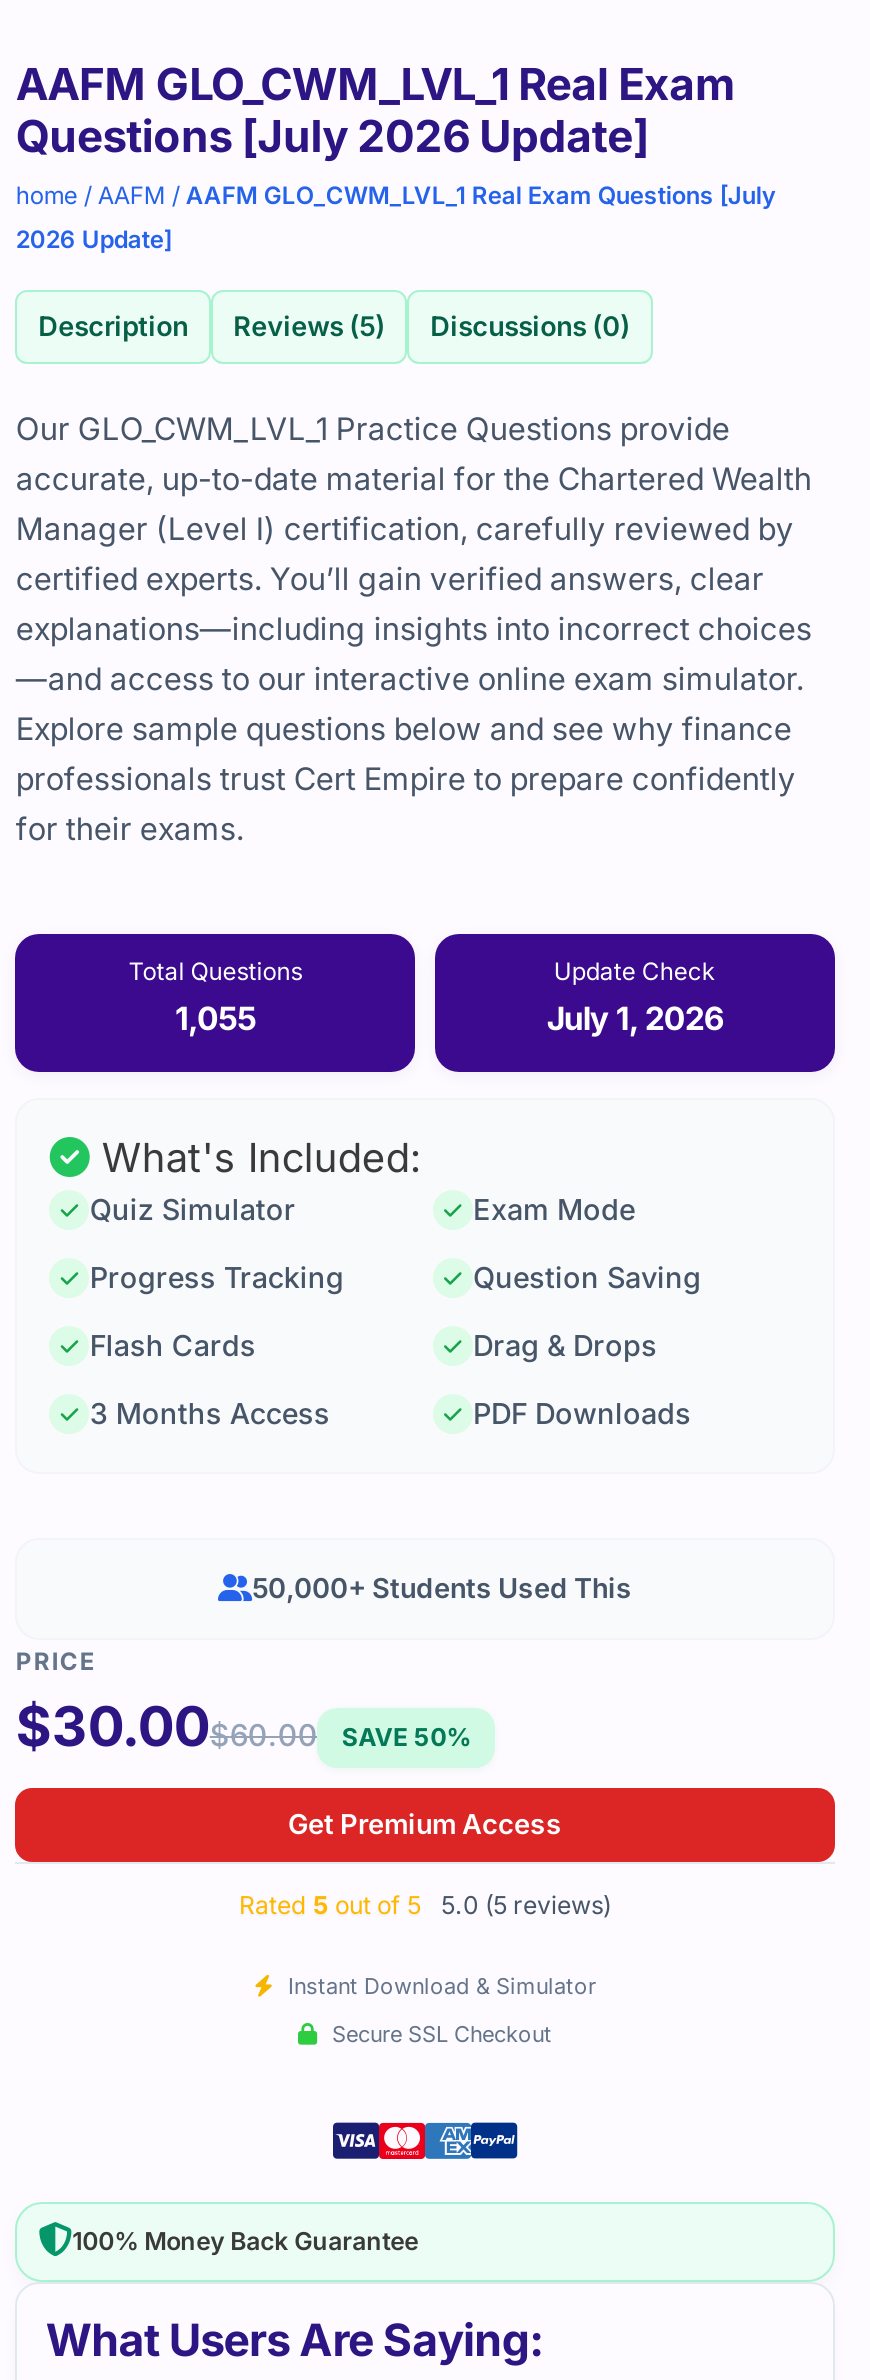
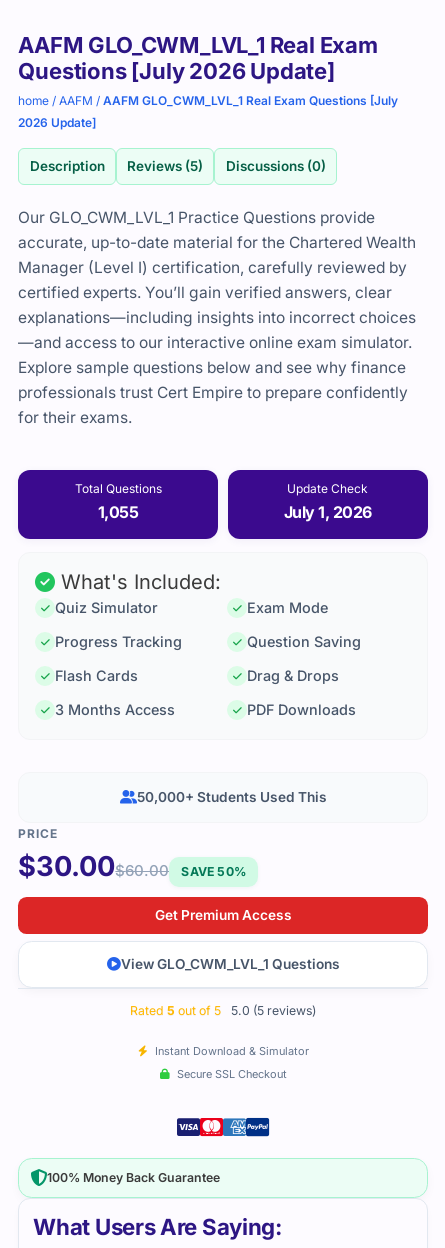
none -> [120,956,339,972] View GLO_CWM_LVL_1 Questions

